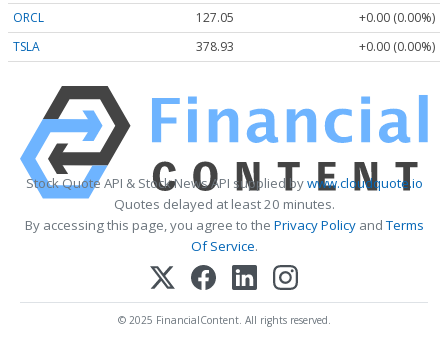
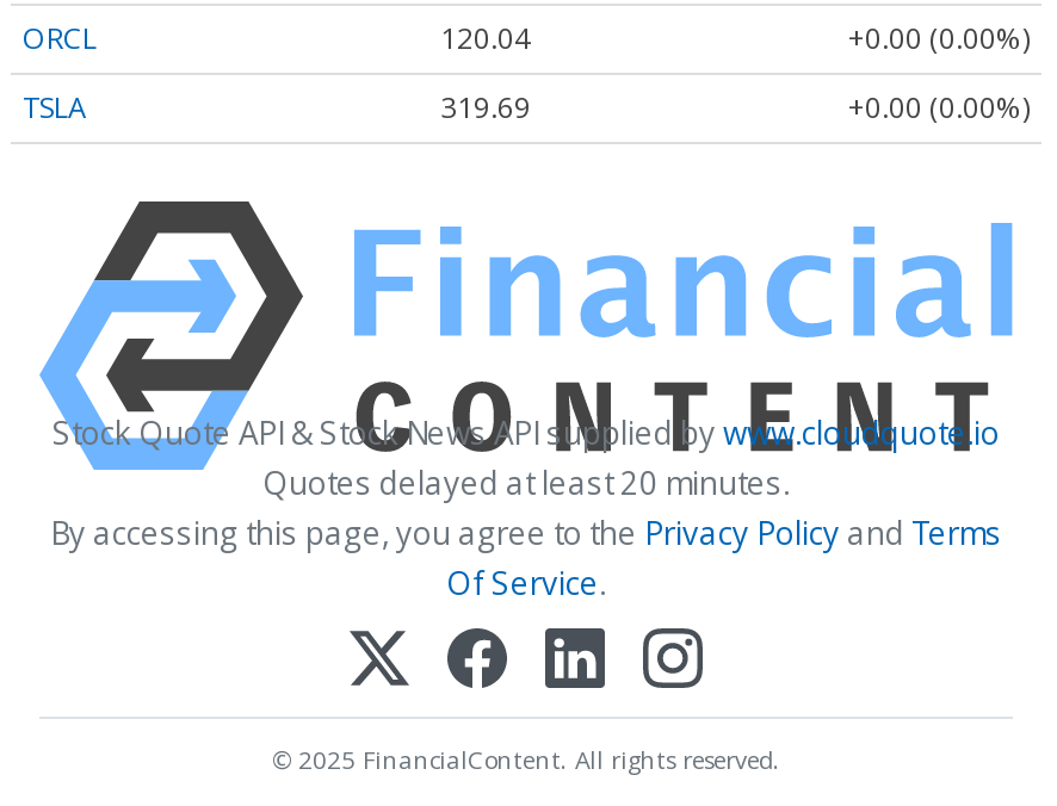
[196,9,234,26] 127.05 -> [440,18,531,58] 120.04
[196,38,234,55] 378.93 -> [440,87,531,127] 319.69

